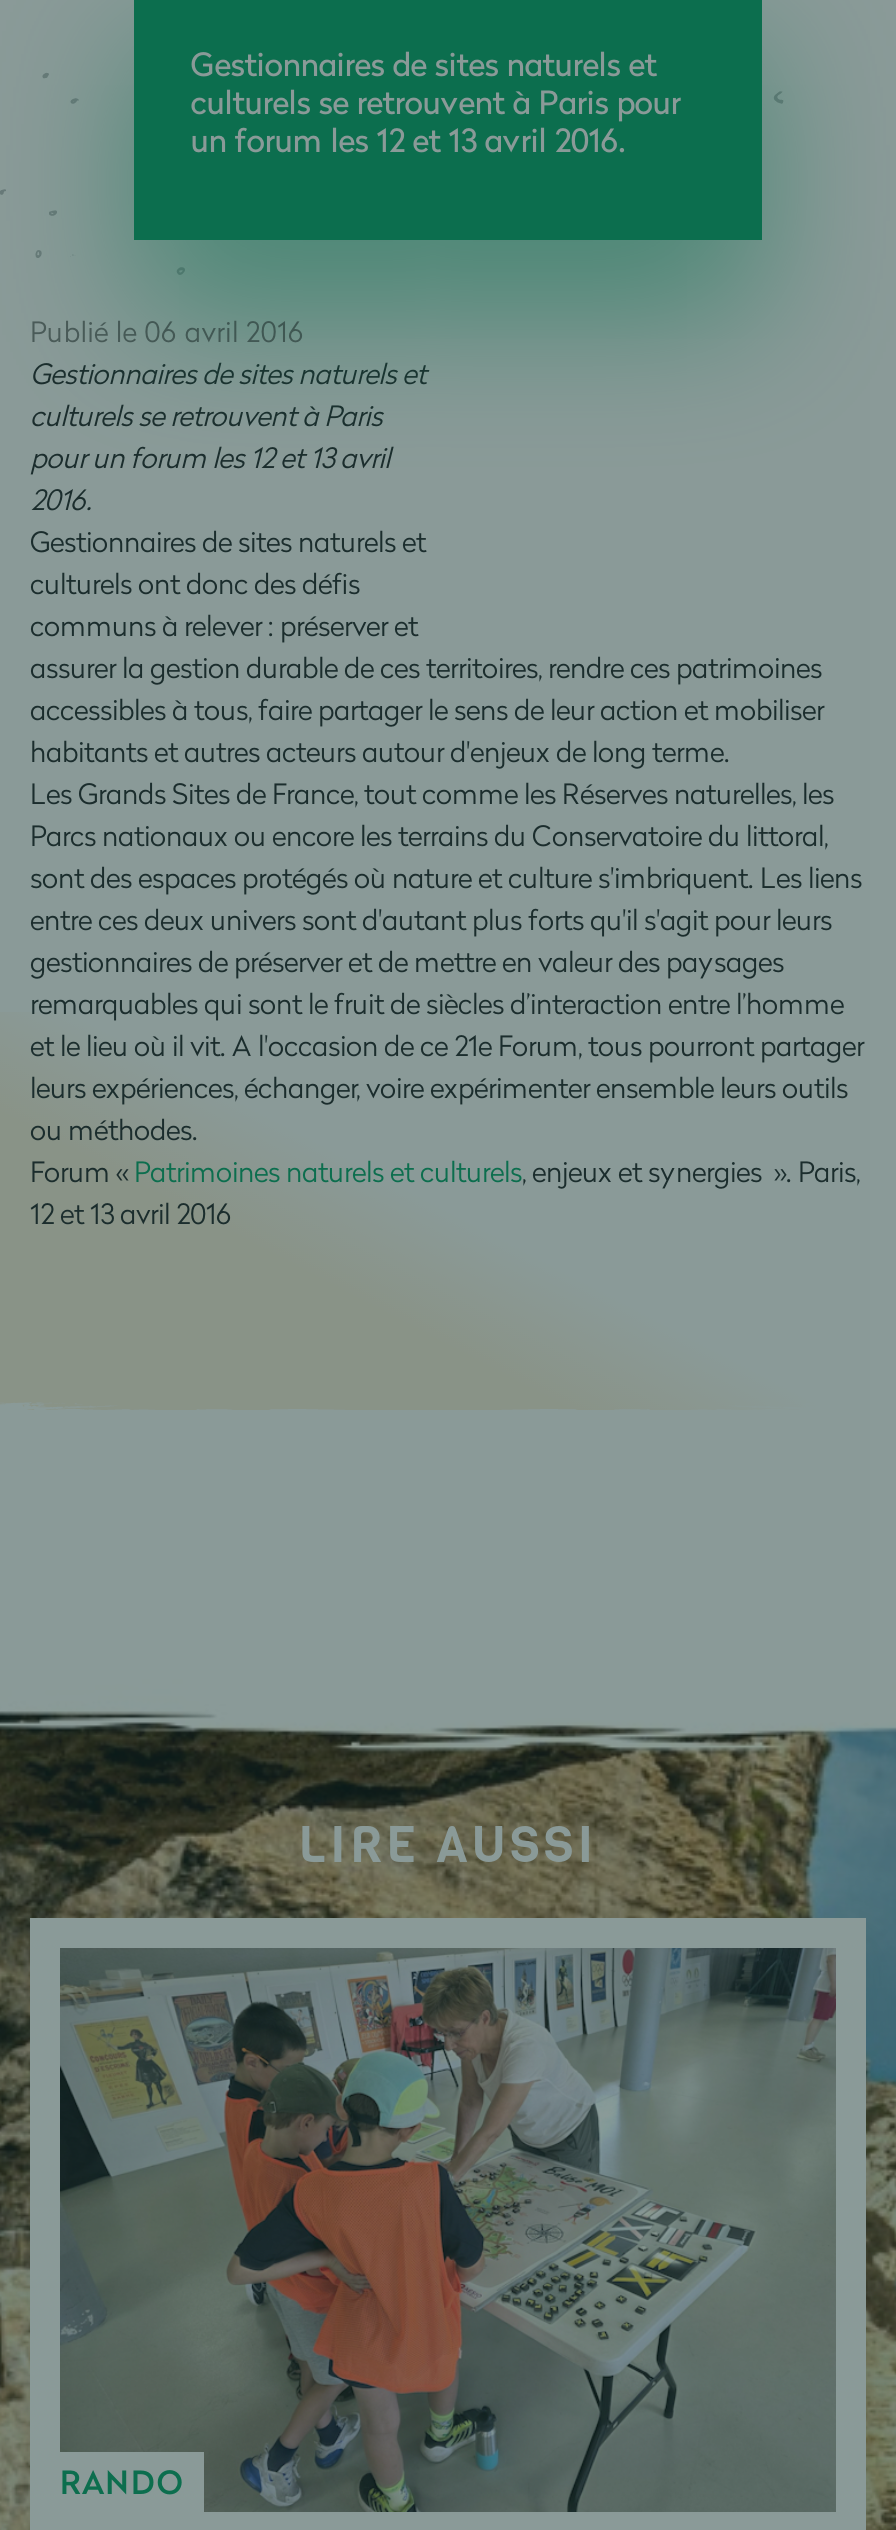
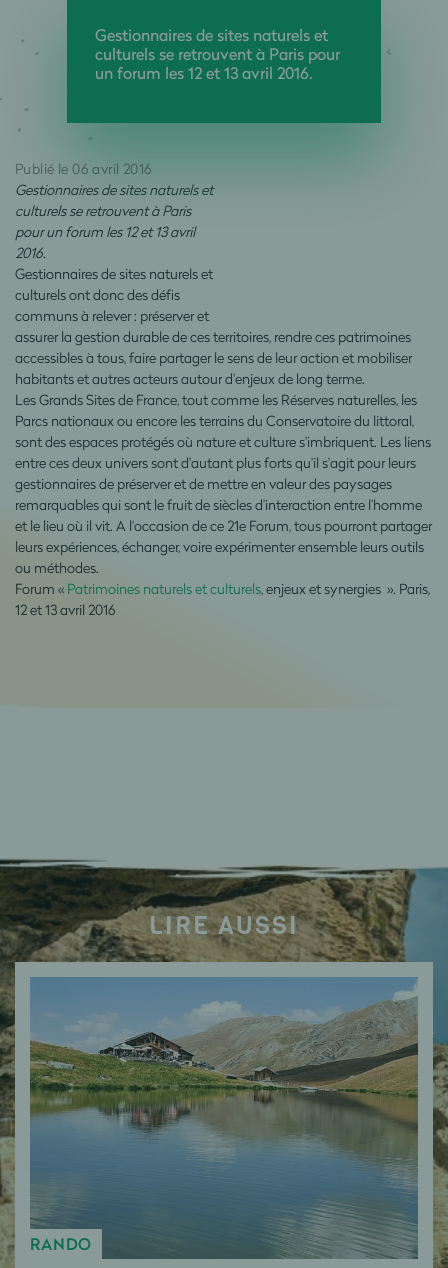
[58,1946,836,2512] [image] -> [29,977,418,1259] [image]

